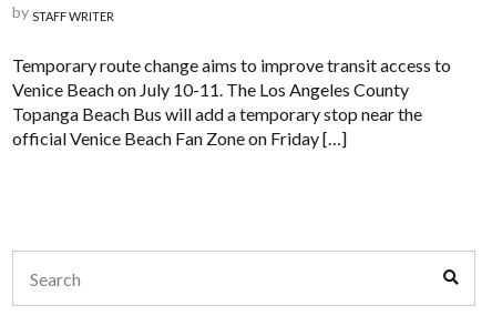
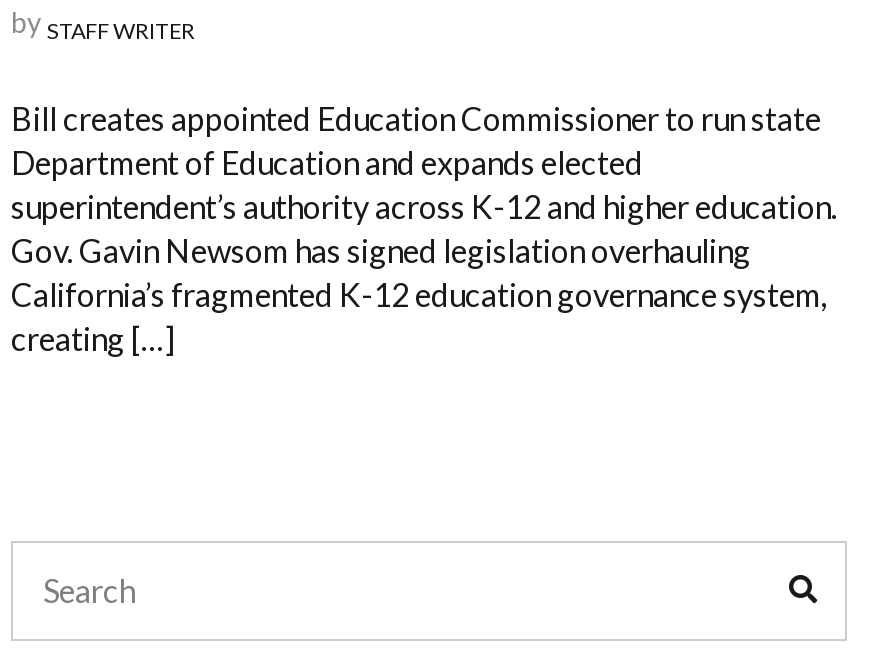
[12,54,451,149] Temporary route change aims to improve transit access to | Venice Beach on July 10-11. The Los Angeles County | Topanga Beach Bus will add a temporary stop near the | official Venice Beach Fan Zone on Friday […] -> [11,98,837,356] Bill creates appointed Education Commissioner to run state | Department of Education and expands elected | superintendent’s authority across K-12 and higher education. | Gov. Gavin Newsom has signed legislation overhauling | California’s fragmented K-12 education governance system, | creating […]

